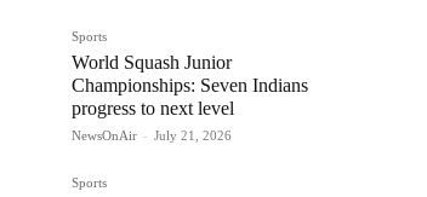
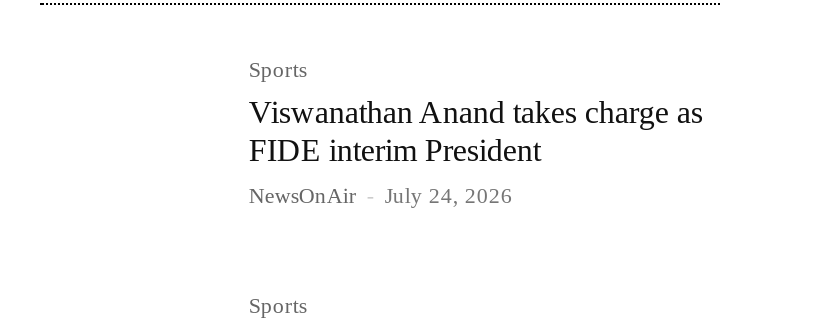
[72,52,309,119] World Squash Junior | Championships: Seven Indians | progress to next level -> [249,95,703,167] Viswanathan Anand takes charge as | FIDE interim President
[72,128,232,143] NewsOnAir - July 21, 2026 -> [249,183,513,207] NewsOnAir - July 24, 2026

